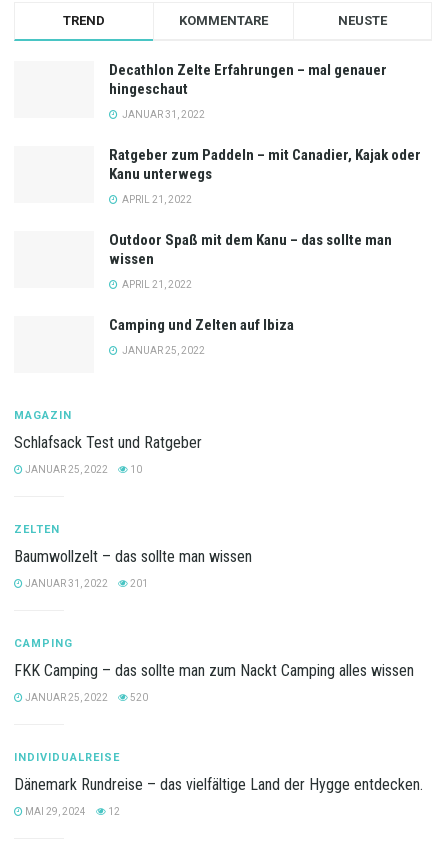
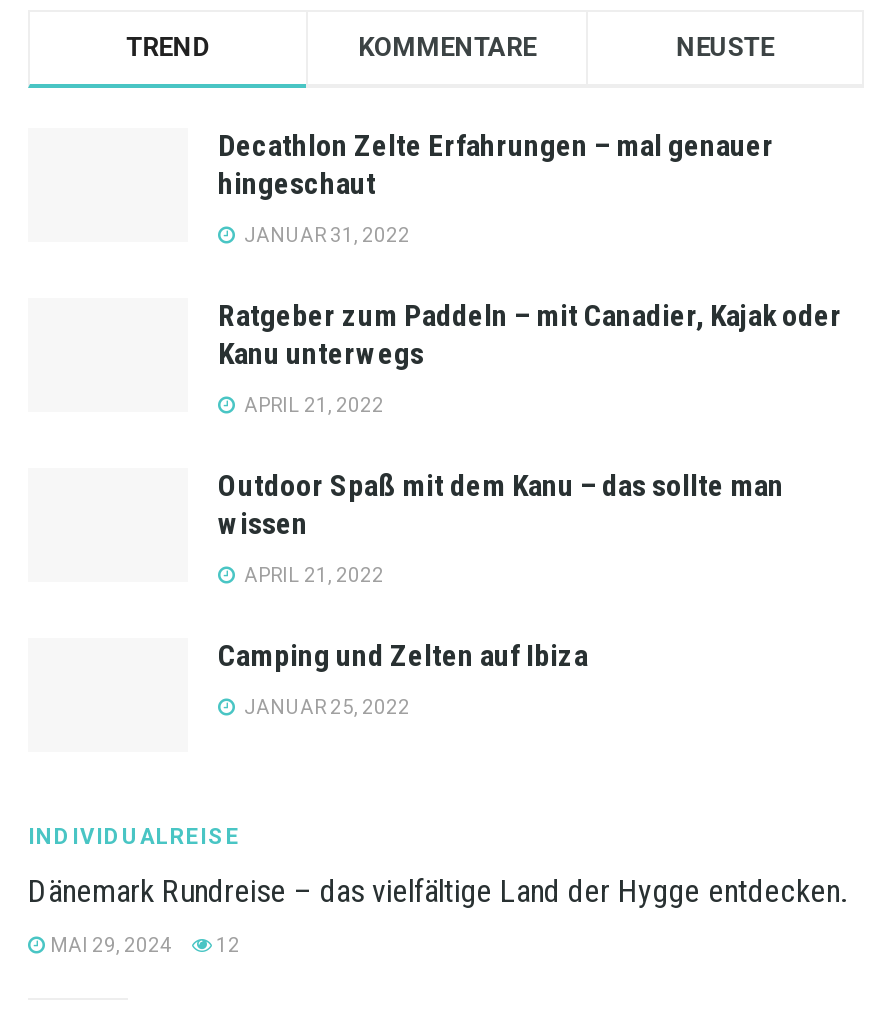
[14,409,202,475] MAGAZIN | Schlafsack Test und Ratgeber | JANUAR 25, 2022 | 10 -> none
[14,523,252,589] ZELTEN | Baumwollzelt – das sollte man wissen | JANUAR 31, 2022 | 201 -> none
[14,637,414,703] CAMPING | FKK Camping – das sollte man zum Nackt Camping alles wissen | JANUAR 25, 2022 | 520 -> none

